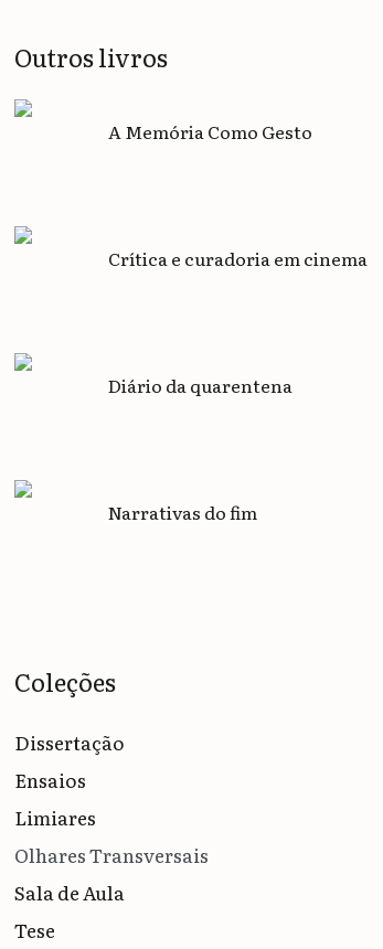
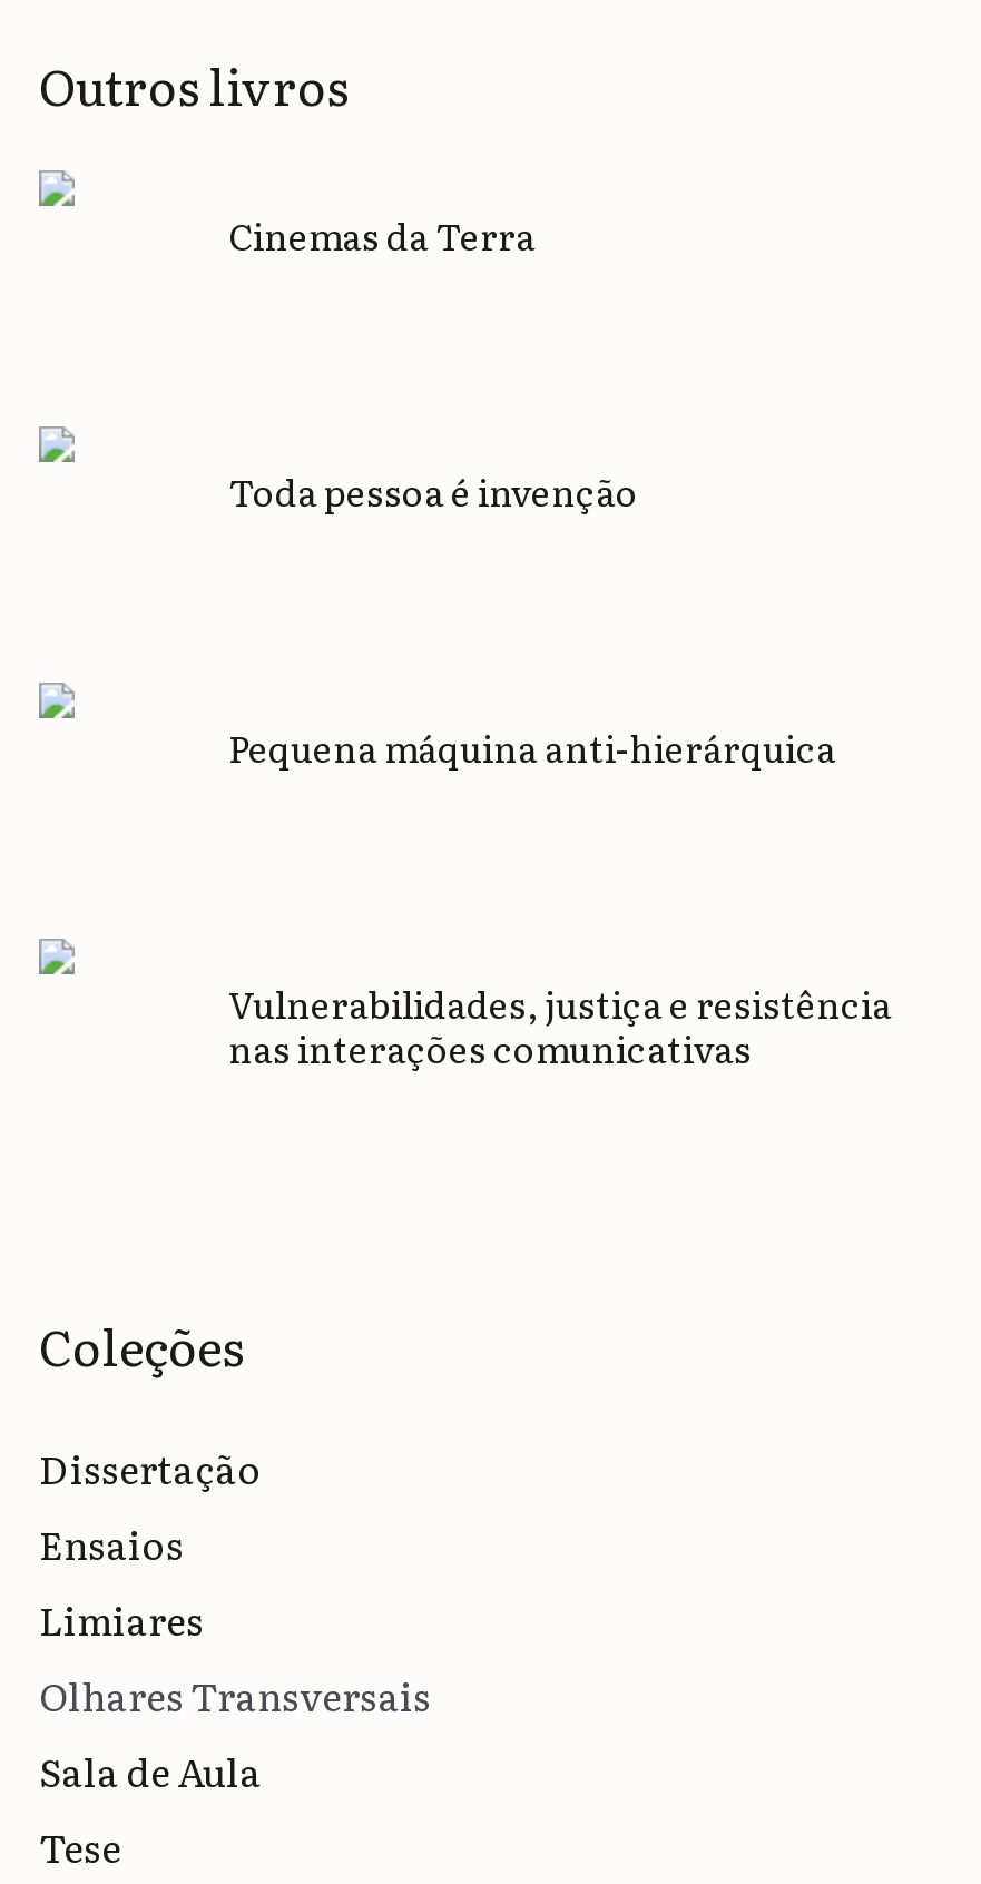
[108,118,312,144] A Memória Como Gesto -> [228,207,536,261] Cinemas da Terra
[108,245,368,271] Crítica e curadoria em cinema -> [228,463,638,517] Toda pessoa é invenção
[108,371,292,398] Diário da quarentena -> [228,720,836,773] Pequena máquina anti-hierárquica
[108,498,257,525] Narrativas do fim -> [228,976,892,1074] Vulnerabilidades, justiça e resistência | nas interações comunicativas

